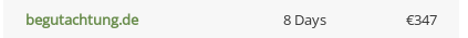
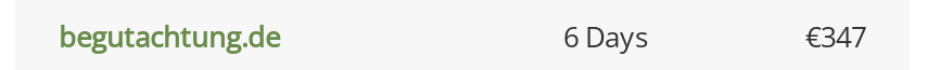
[283,10,326,29] 8 Days -> [563,17,648,56] 6 Days

